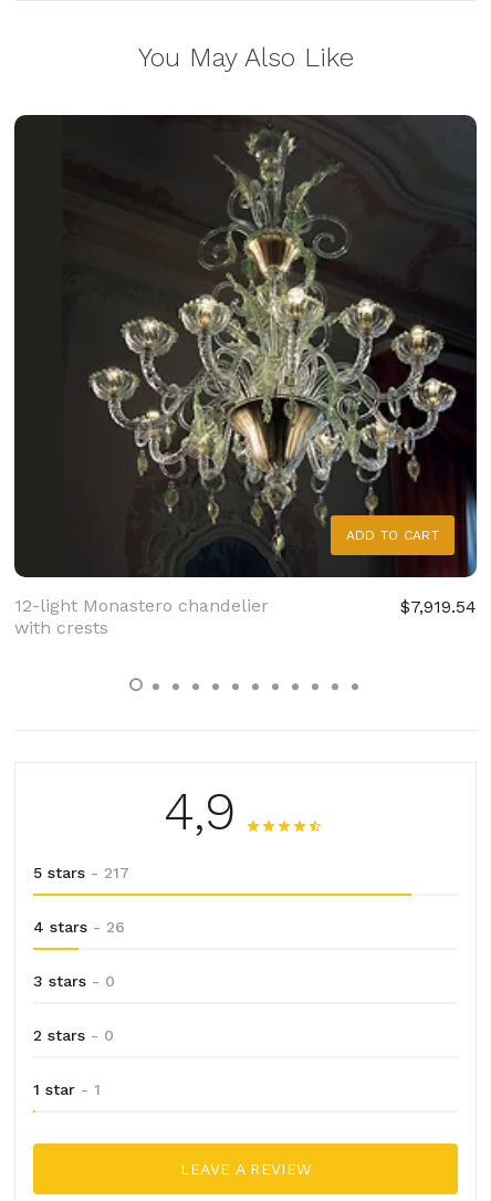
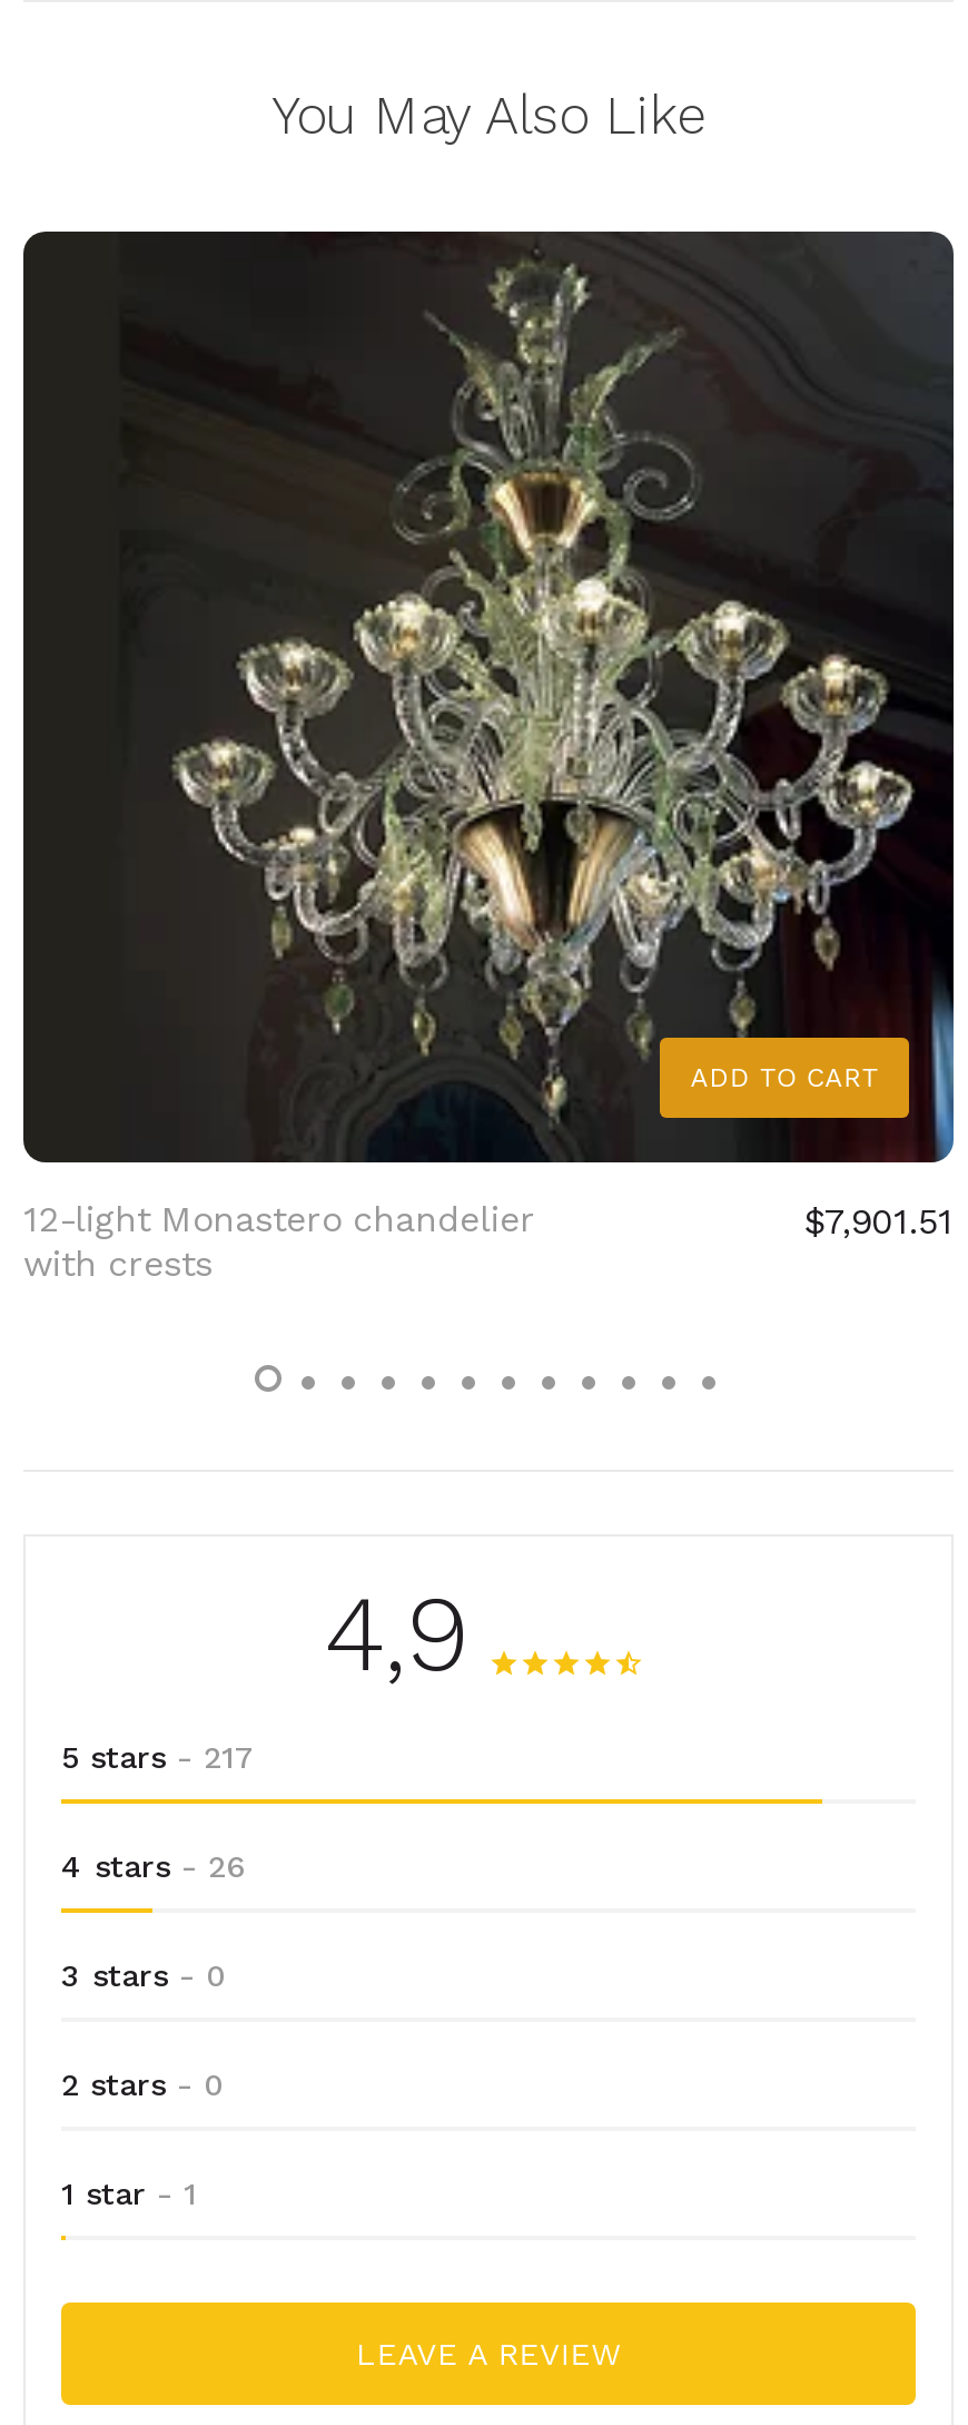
[400,596,477,617] $7,919.54 -> [804,1200,954,1243] $7,901.51

